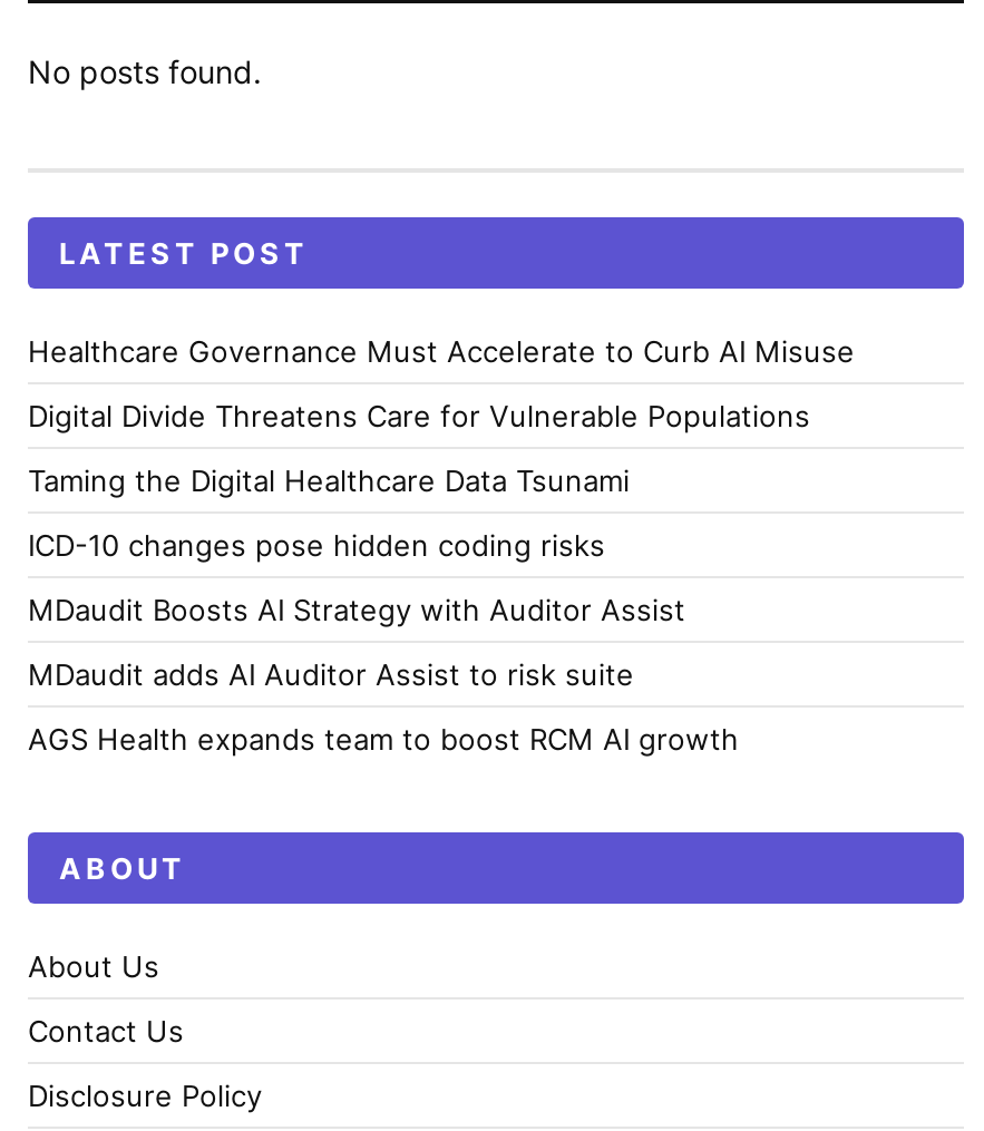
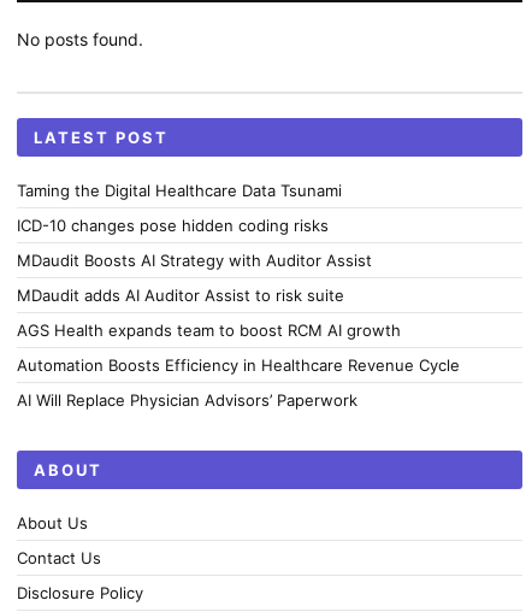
[28,333,855,433] Healthcare Governance Must Accelerate to Curb AI Misuse | Digital Divide Threatens Care for Vulnerable Populations -> none
moved [28,462,739,757] -> [17,181,401,340]: Taming the Digital Healthcare Data Tsunami | ICD-10 changes pose hidden coding risks | MDaudit Boosts AI Strategy with Auditor Assist | MDaudit adds AI Auditor Assist to risk suite | AGS Health expands team to boost RCM AI growth
none -> [17,355,460,410] Automation Boosts Efficiency in Healthcare Revenue Cycle | AI Will Replace Physician Advisors’ Paperwork

